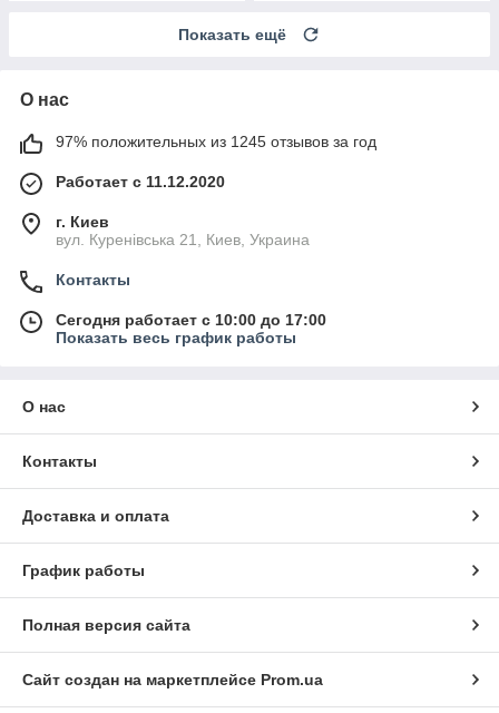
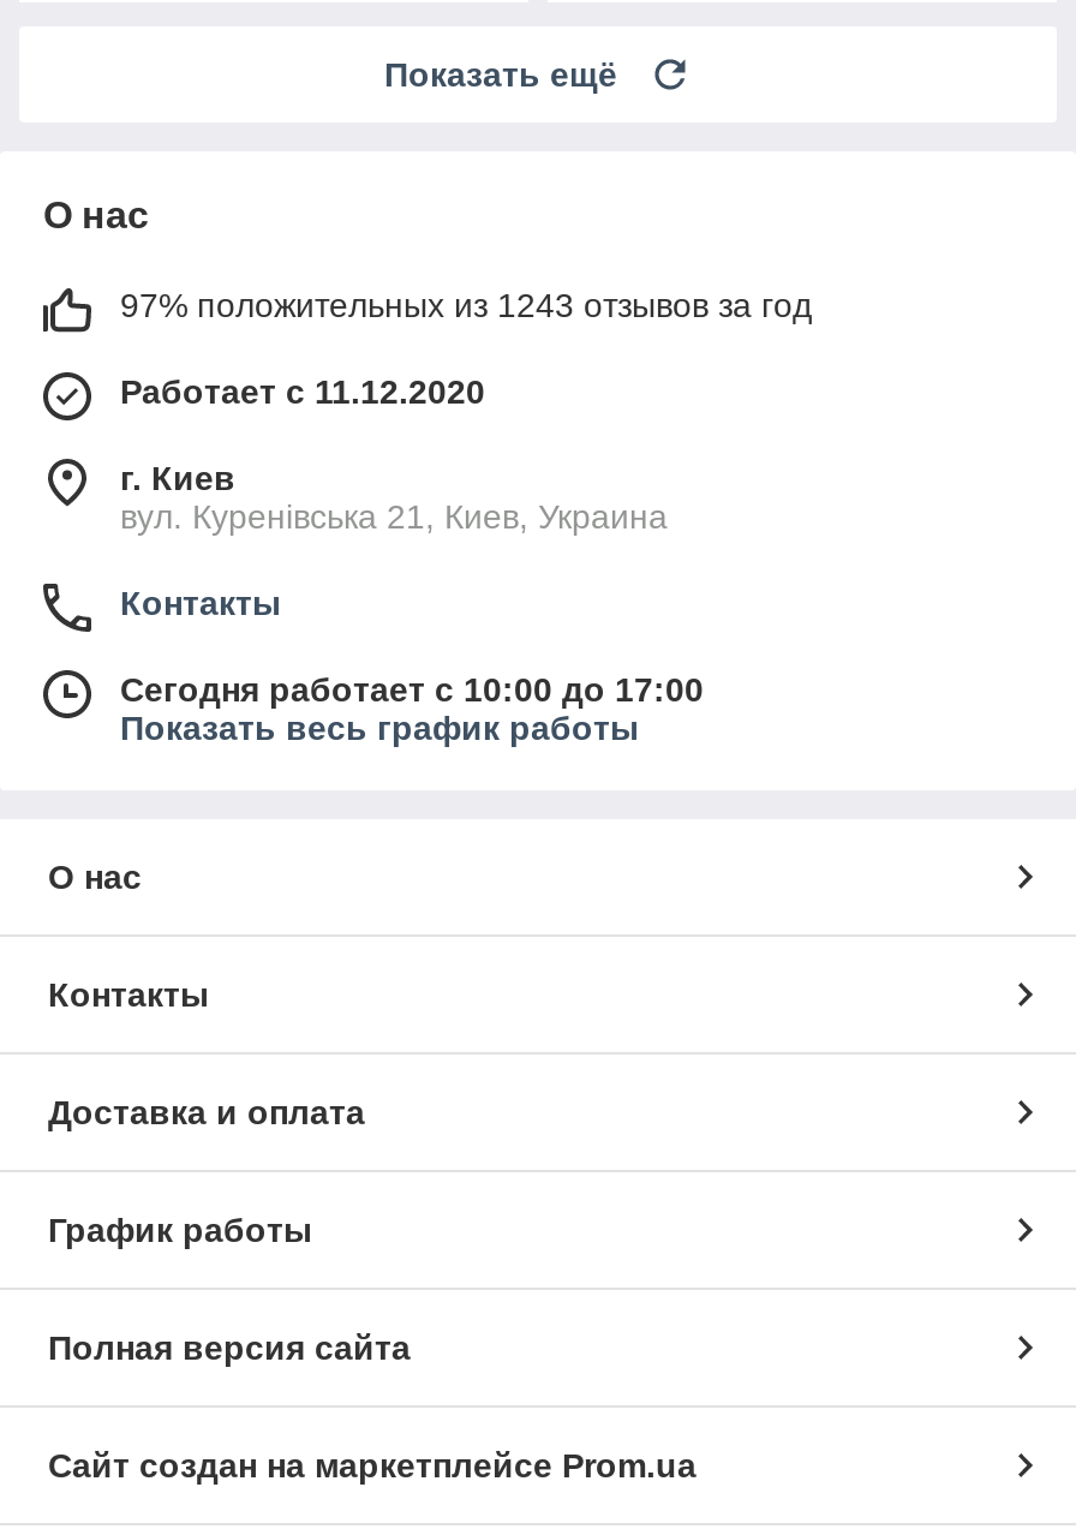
[56,132,376,150] 97% положительных из 1245 отзывов за год -> [120,285,812,324] 97% положительных из 1243 отзывов за год

